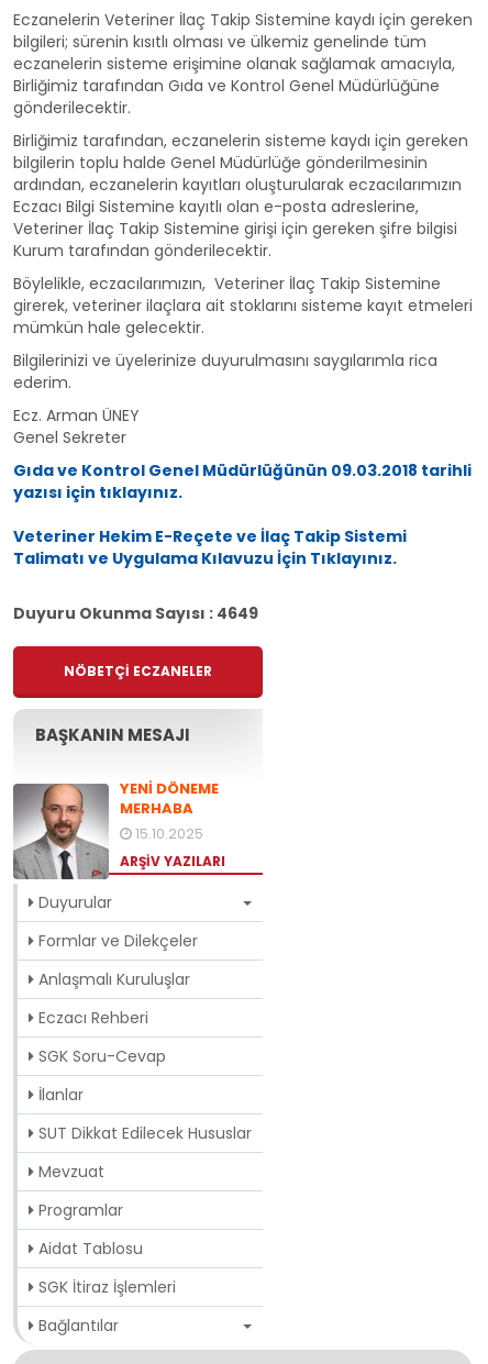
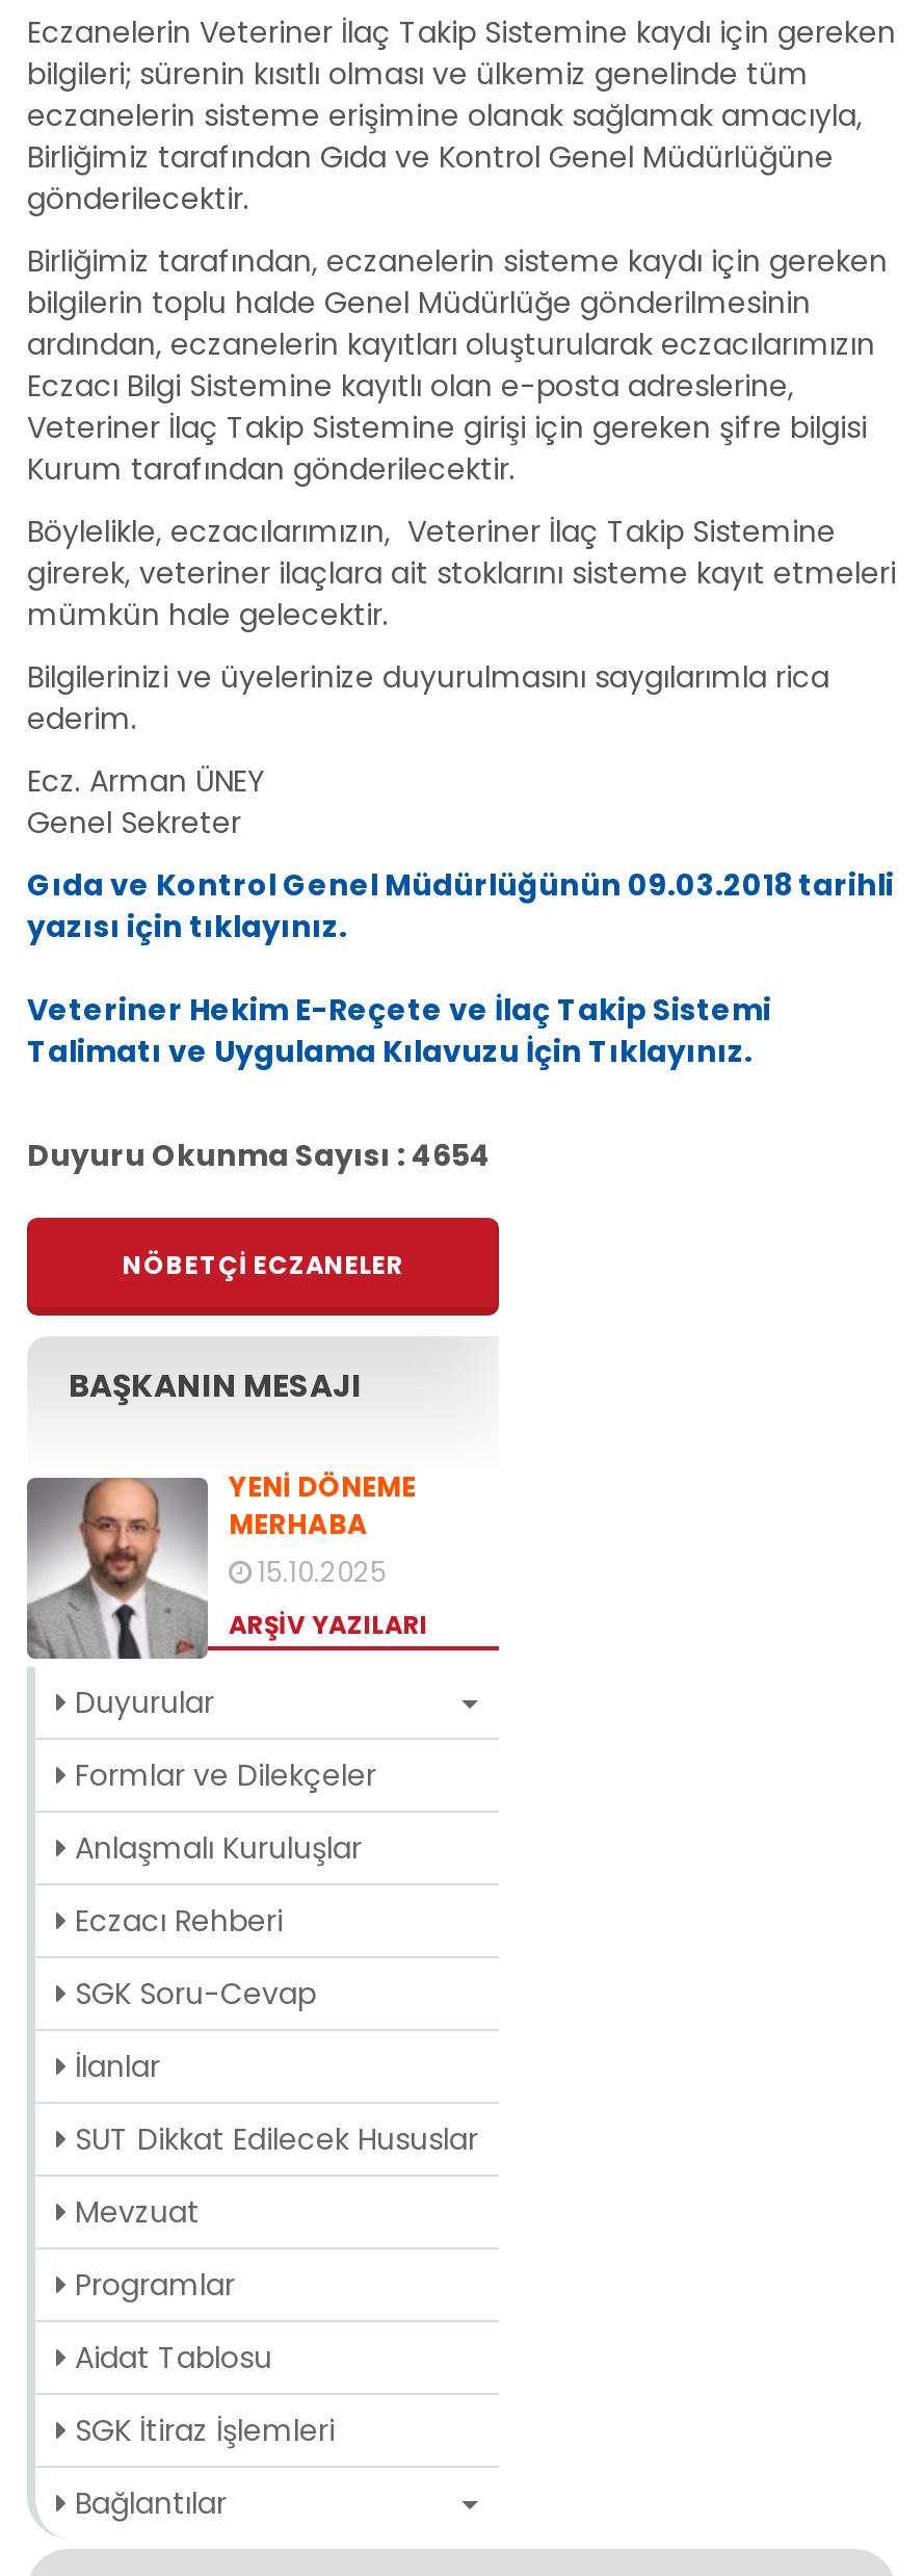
[13,603,258,625] Duyuru Okunma Sayısı : 4649 -> [27,1135,491,1177] Duyuru Okunma Sayısı : 4654

